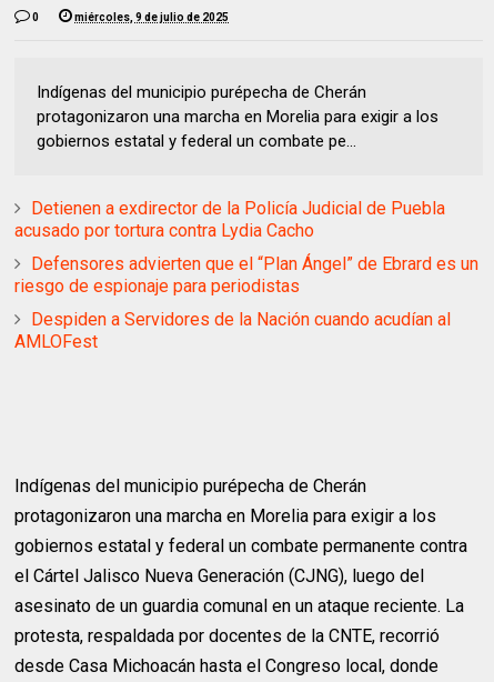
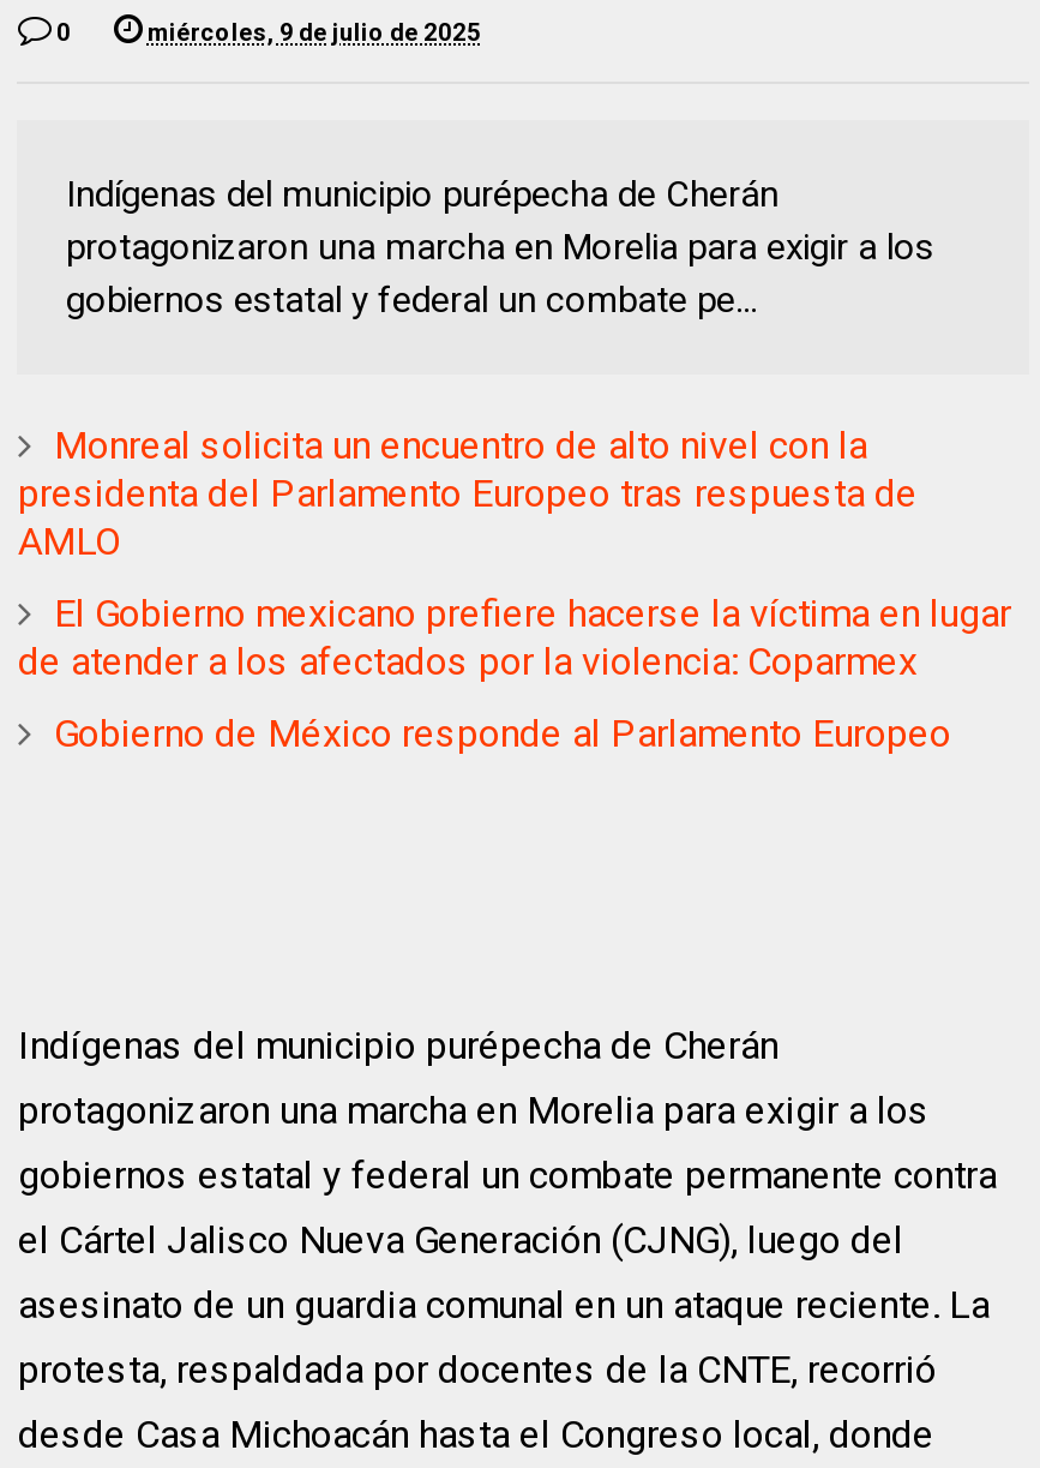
[15,197,446,241] Detienen a exdirector de la Policía Judicial de Puebla | acusado por tortura contra Lydia Cacho -> [18,422,917,563] Monreal solicita un encuentro de alto nivel con la | presidenta del Parlamento Europeo tras respuesta de | AMLO
[15,253,479,296] Defensores advierten que el “Plan Ángel” de Ebrard es un | riesgo de espionaje para periodistas -> [18,590,1011,683] El Gobierno mexicano prefiere hacerse la víctima en lugar | de atender a los afectados por la violencia: Coparmex
[15,308,451,352] Despiden a Servidores de la Nación cuando acudían al | AMLOFest -> [54,710,951,755] Gobierno de México responde al Parlamento Europeo

